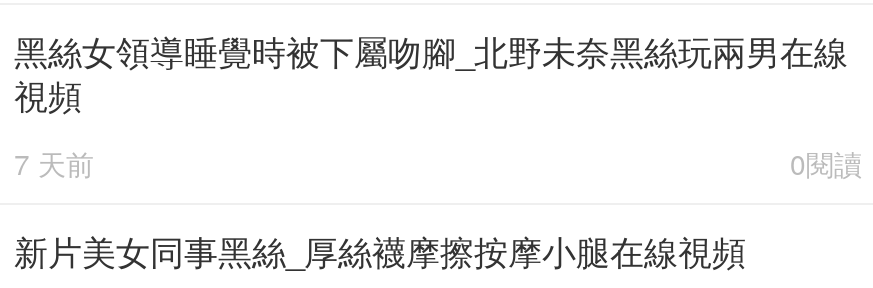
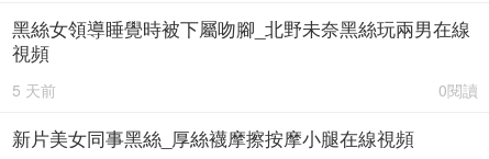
[14,143,94,183] 7 天前 -> [12,79,56,101] 5 天前

